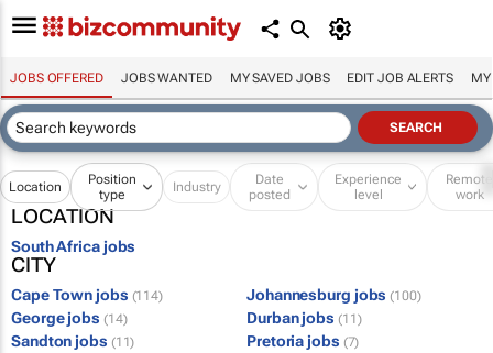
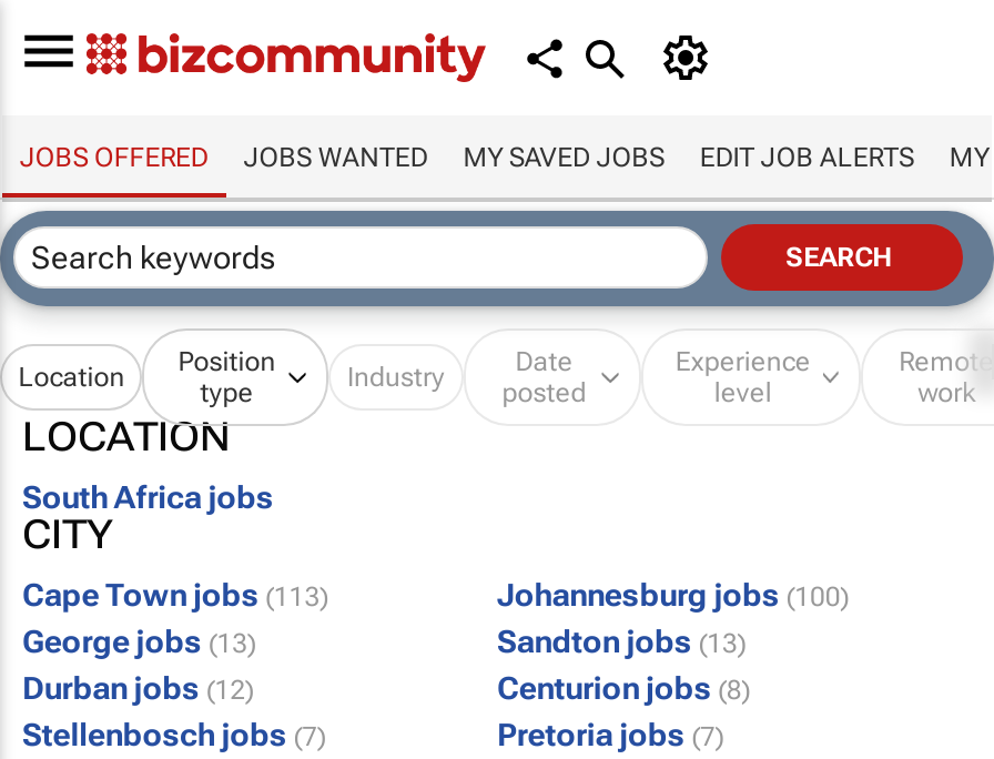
[11,286,163,303] Cape Town jobs (114) -> [22,576,328,612] Cape Town jobs (113)
[11,309,361,349] George jobs (14) | Durban jobs (11) | Sandton jobs (11) -> [22,623,750,752] George jobs (13) | Sandton jobs (13) | Durban jobs (12) | Centurion jobs (8) | Stellenbosch jobs (7)

